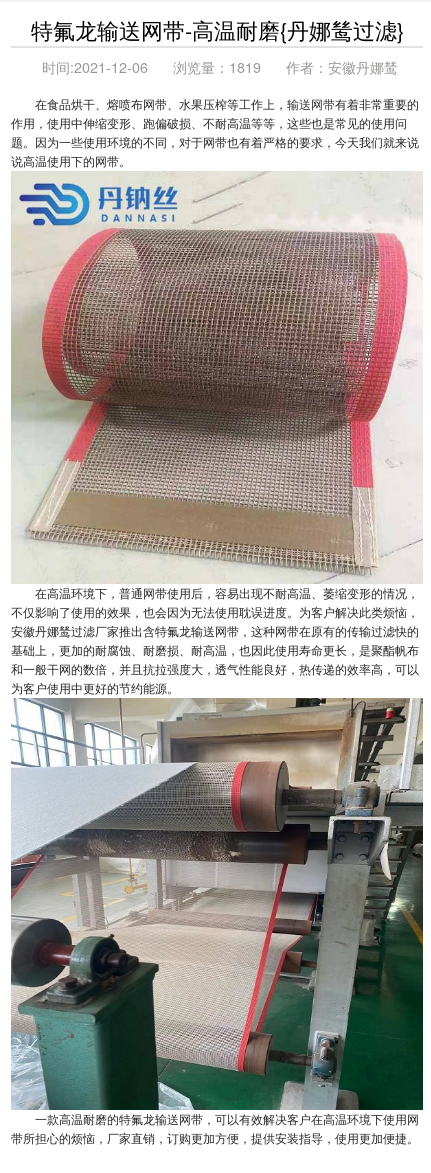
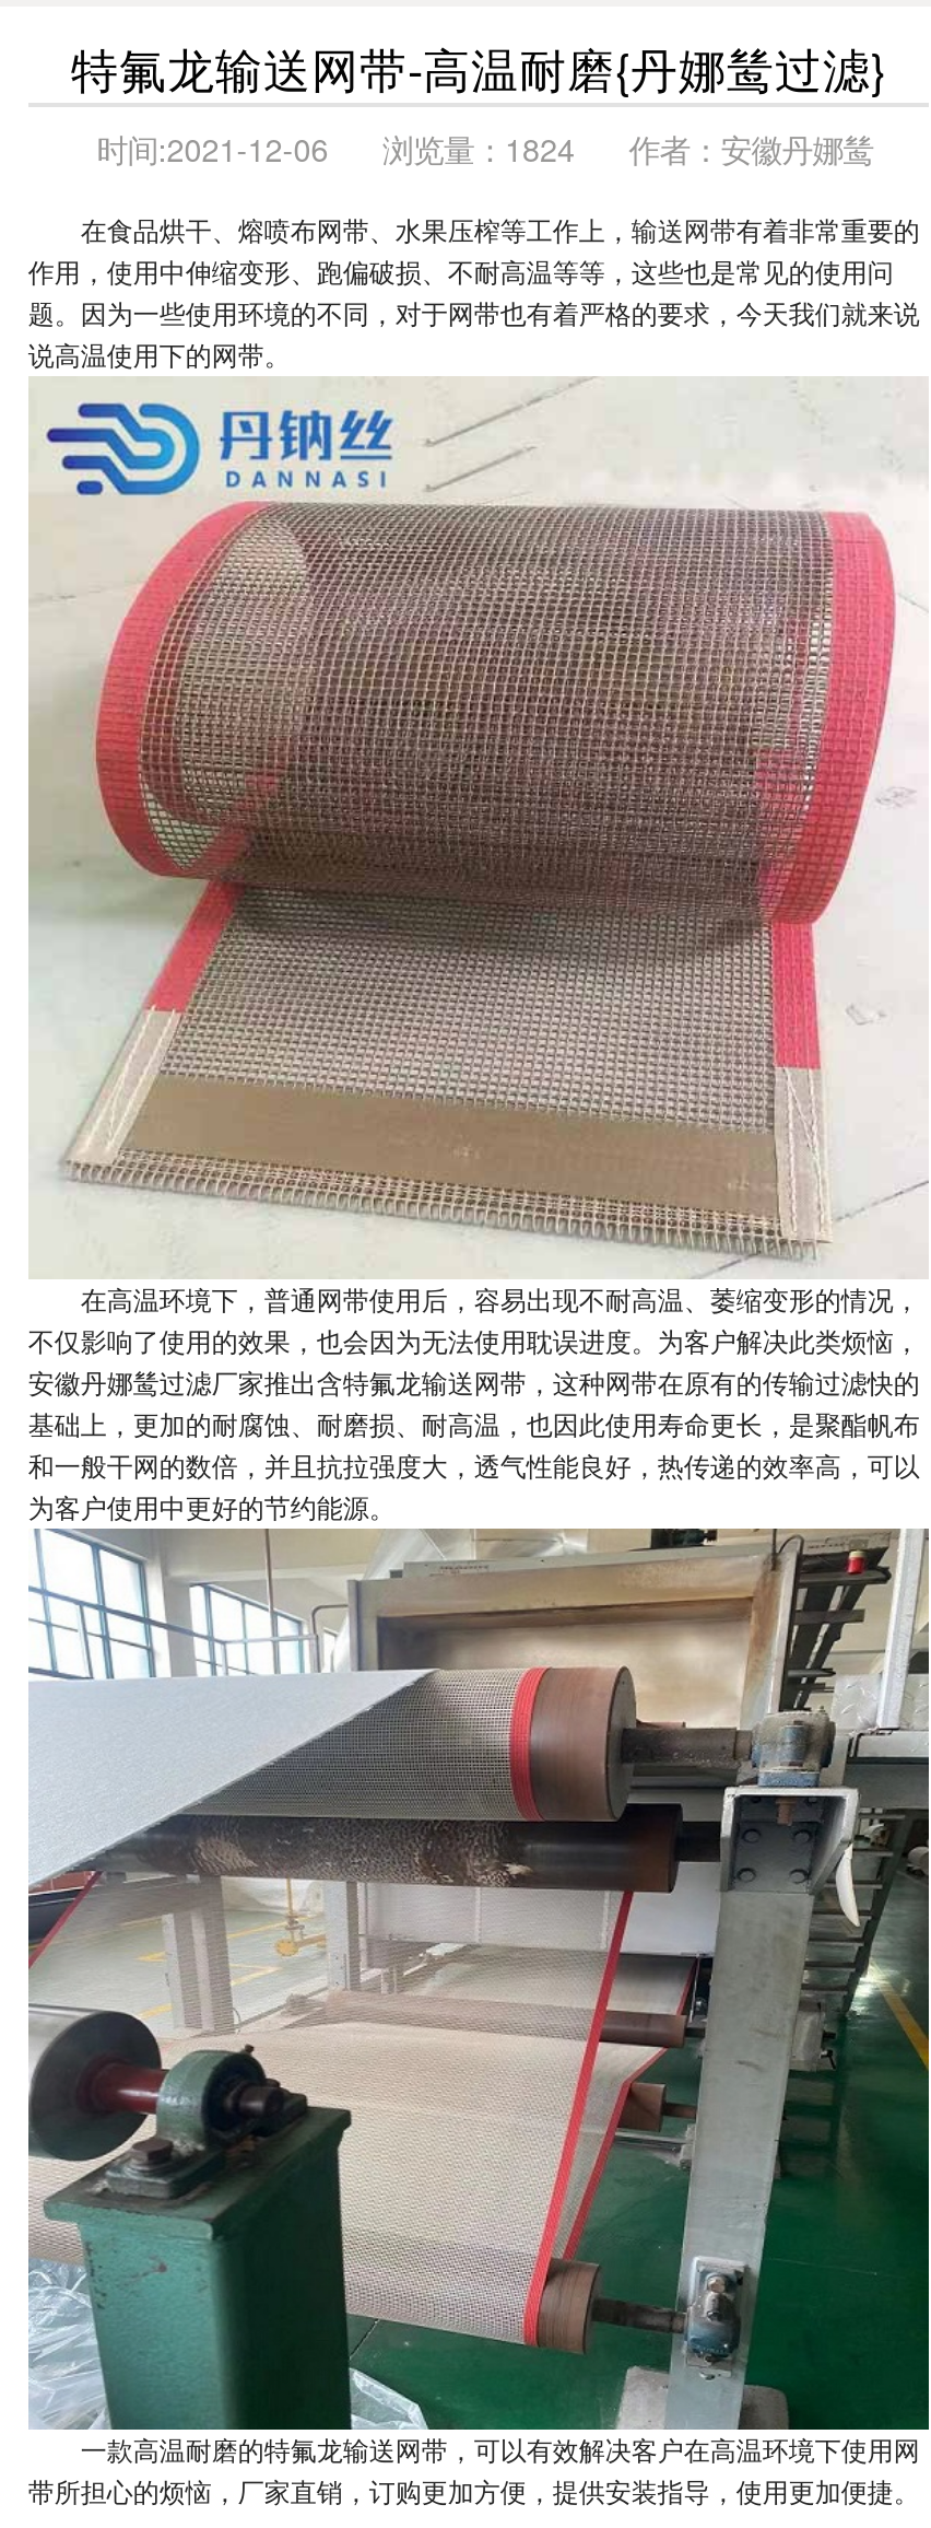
[42,56,398,76] 时间:2021-12-06 浏览量：1819 作者：安徽丹娜鸶 -> [97,126,874,169] 时间:2021-12-06 浏览量：1824 作者：安徽丹娜鸶

